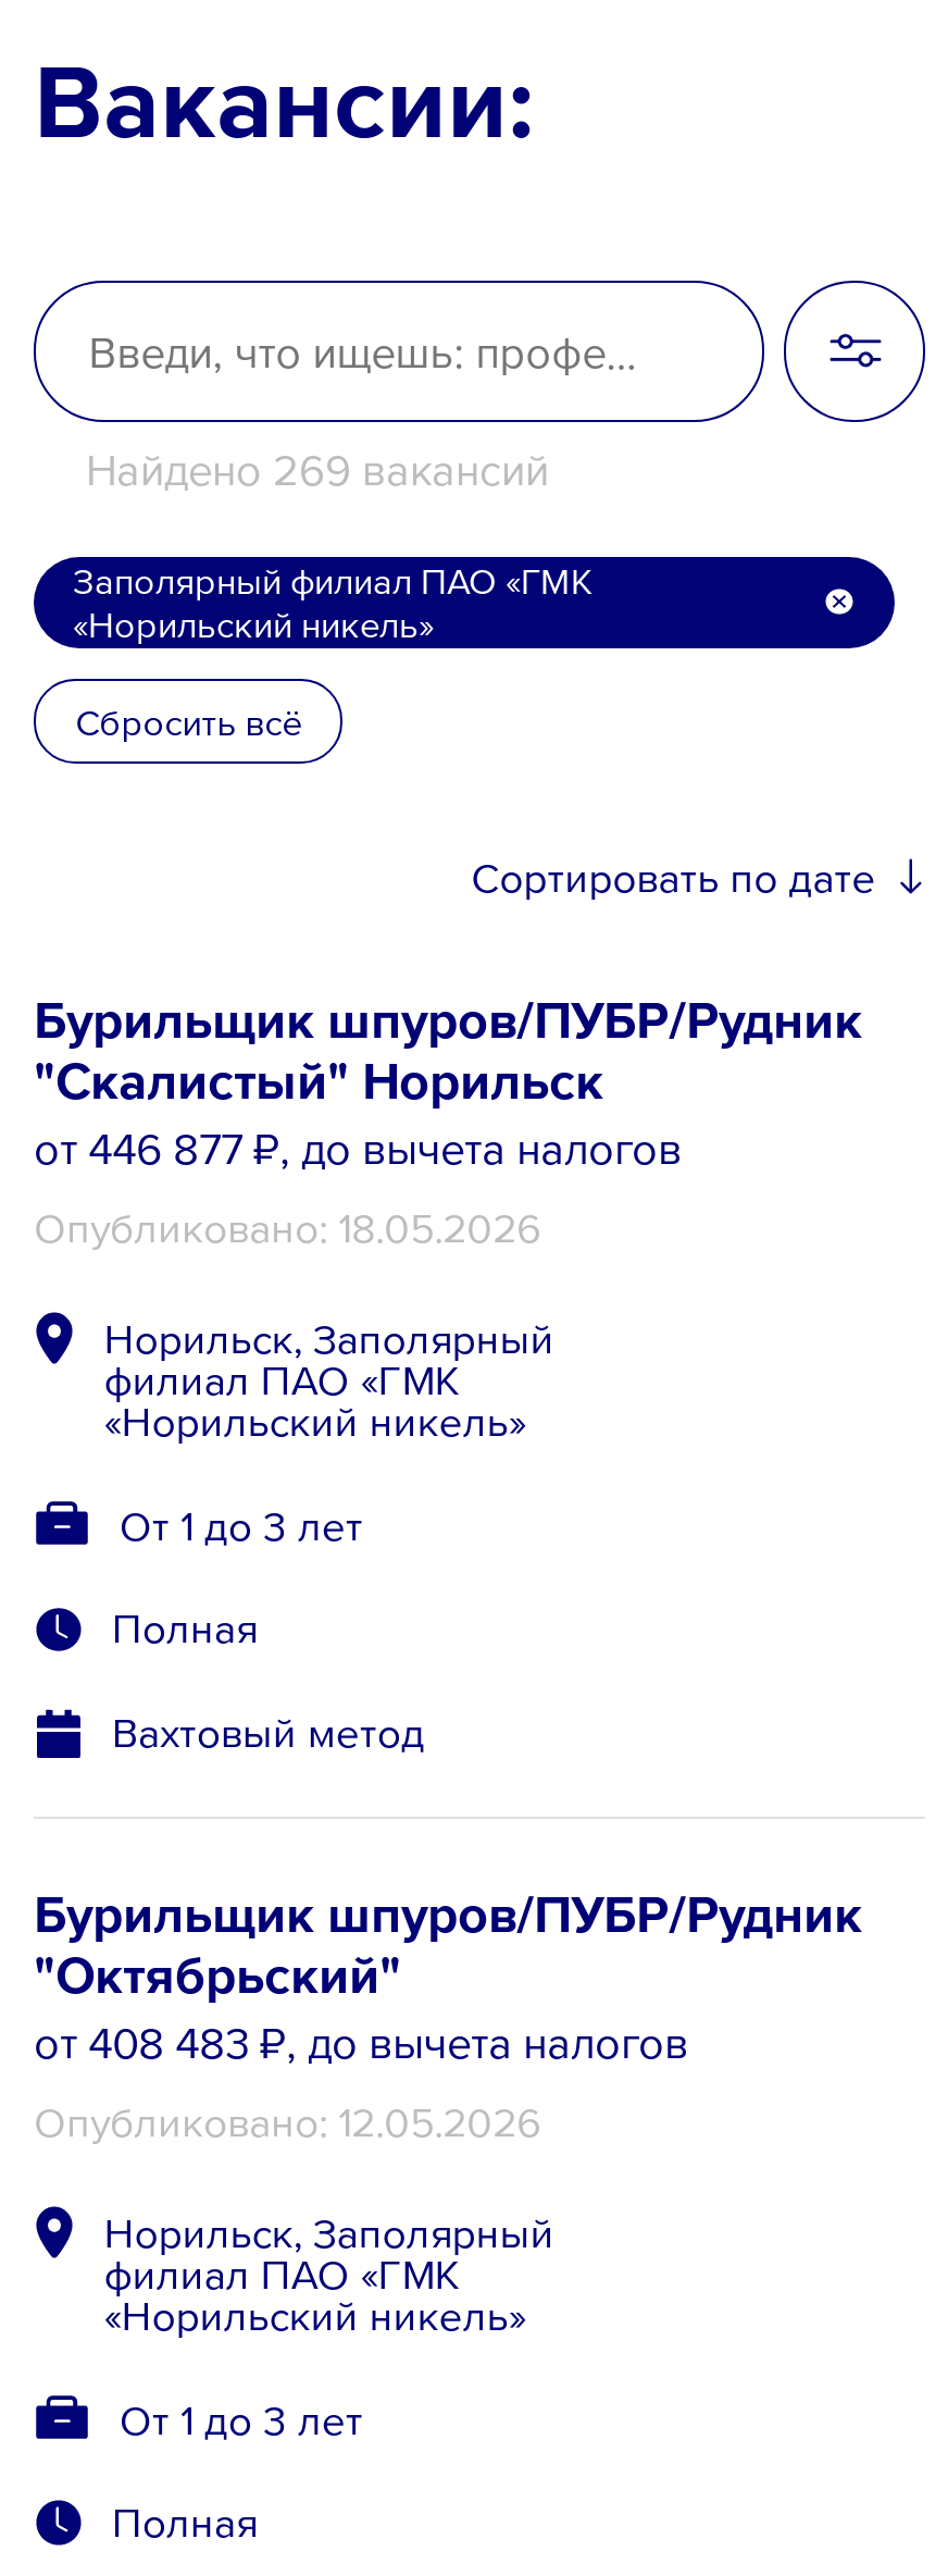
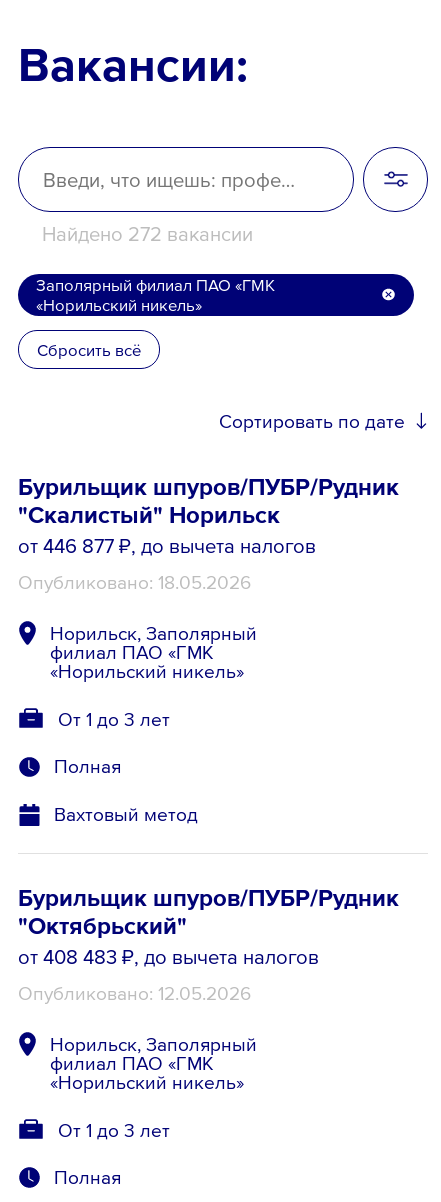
[86,438,549,498] Найдено 269 вакансий -> [42,219,253,247] Найдено 272 вакансии

